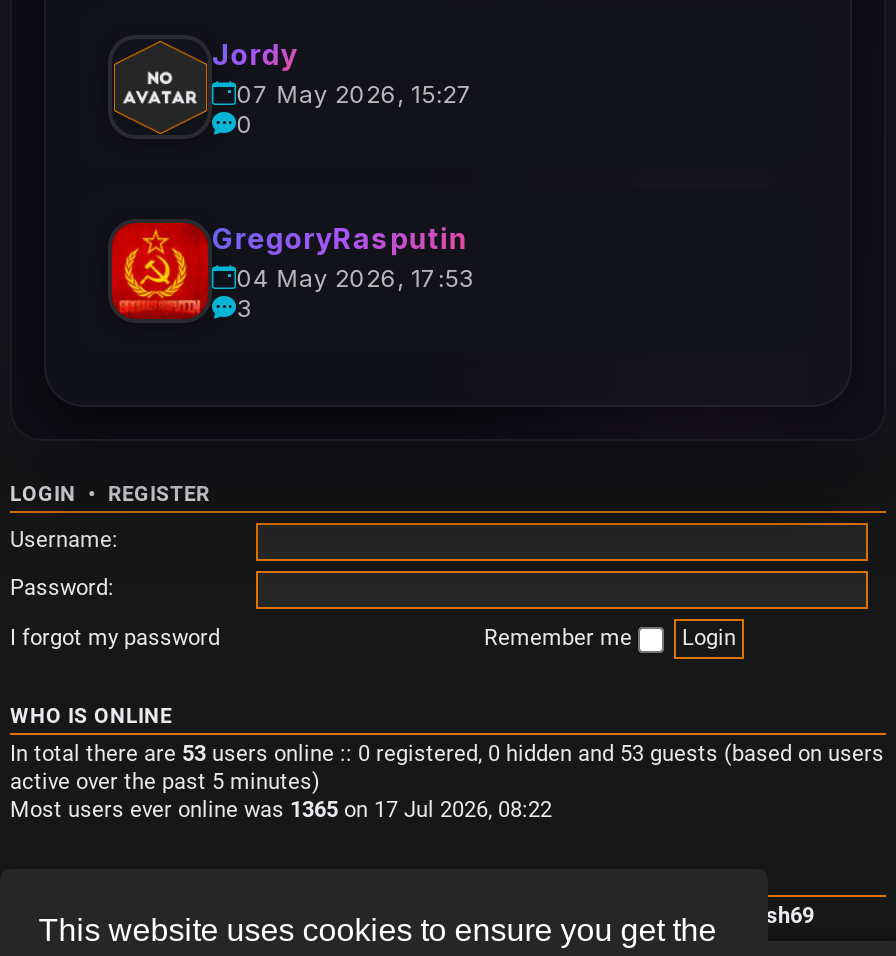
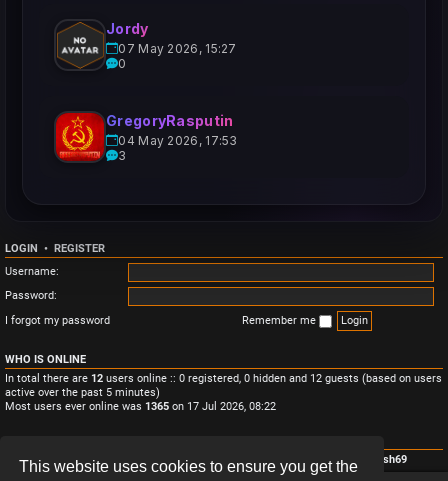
[10,740,884,766] In total there are 53 users online :: 0 registered, 0 hidden and 53 guests (based on users -> [5,371,442,384] In total there are 12 users online :: 0 registered, 0 hidden and 12 guests (based on users

